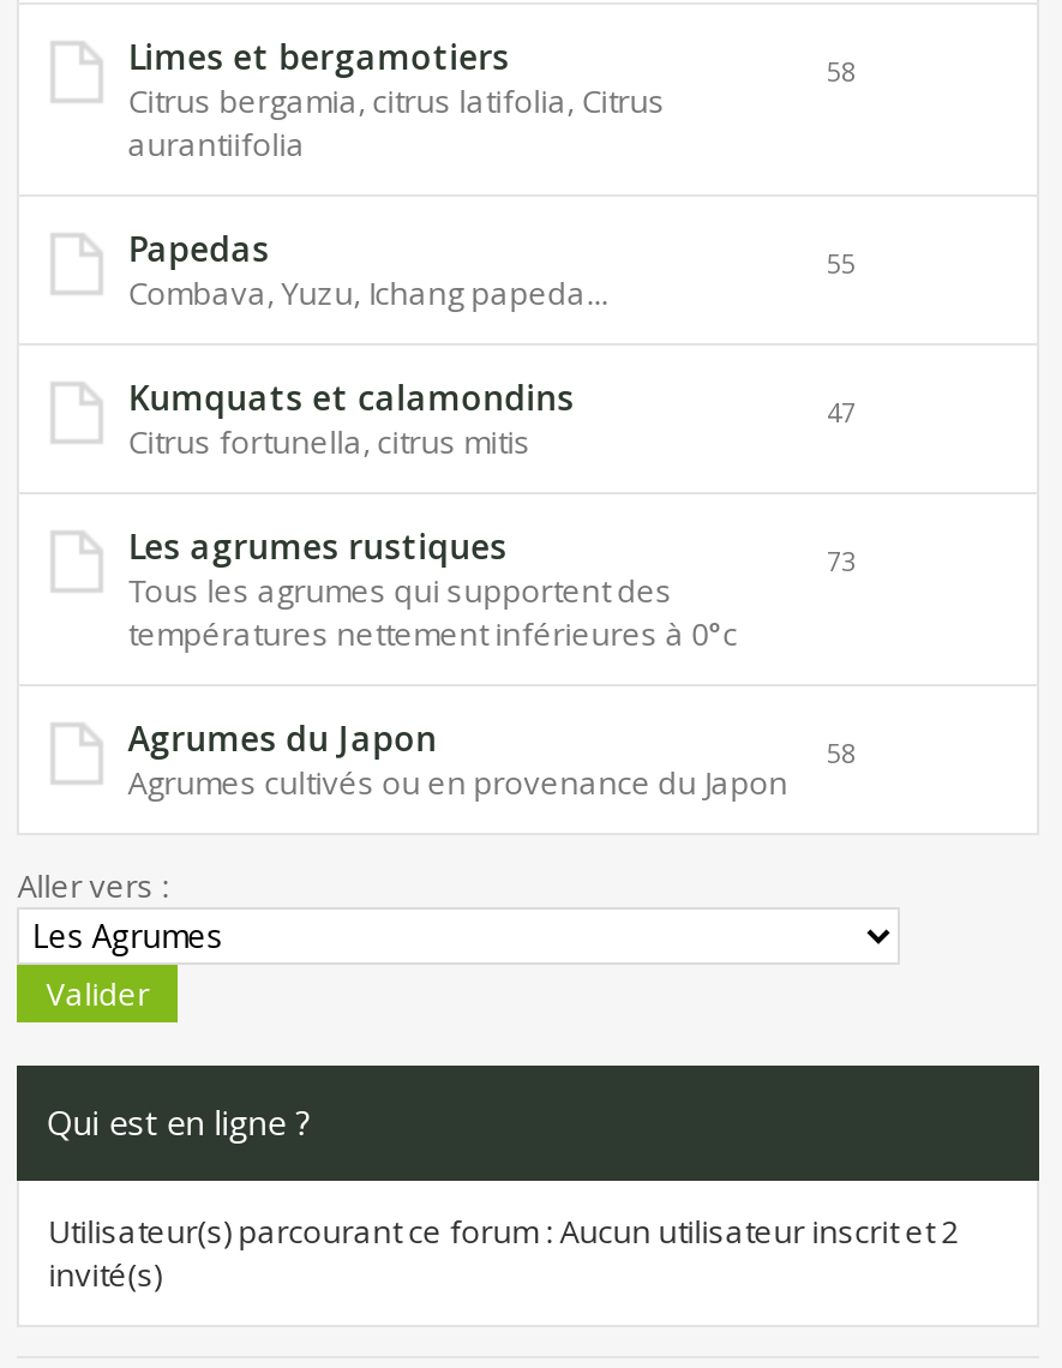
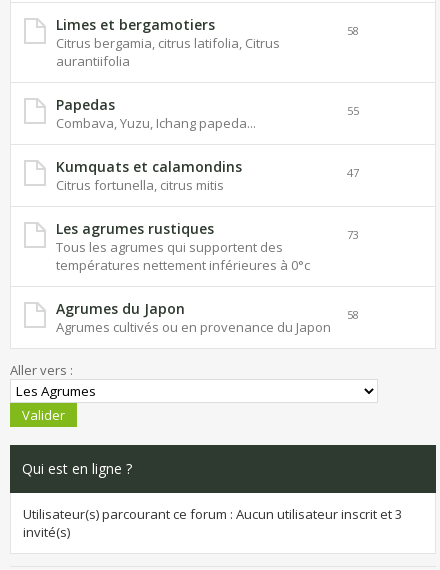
[48,1210,958,1253] Utilisateur(s) parcourant ce forum : Aucun utilisateur inscrit et 2 -> [23,505,402,523] Utilisateur(s) parcourant ce forum : Aucun utilisateur inscrit et 3

